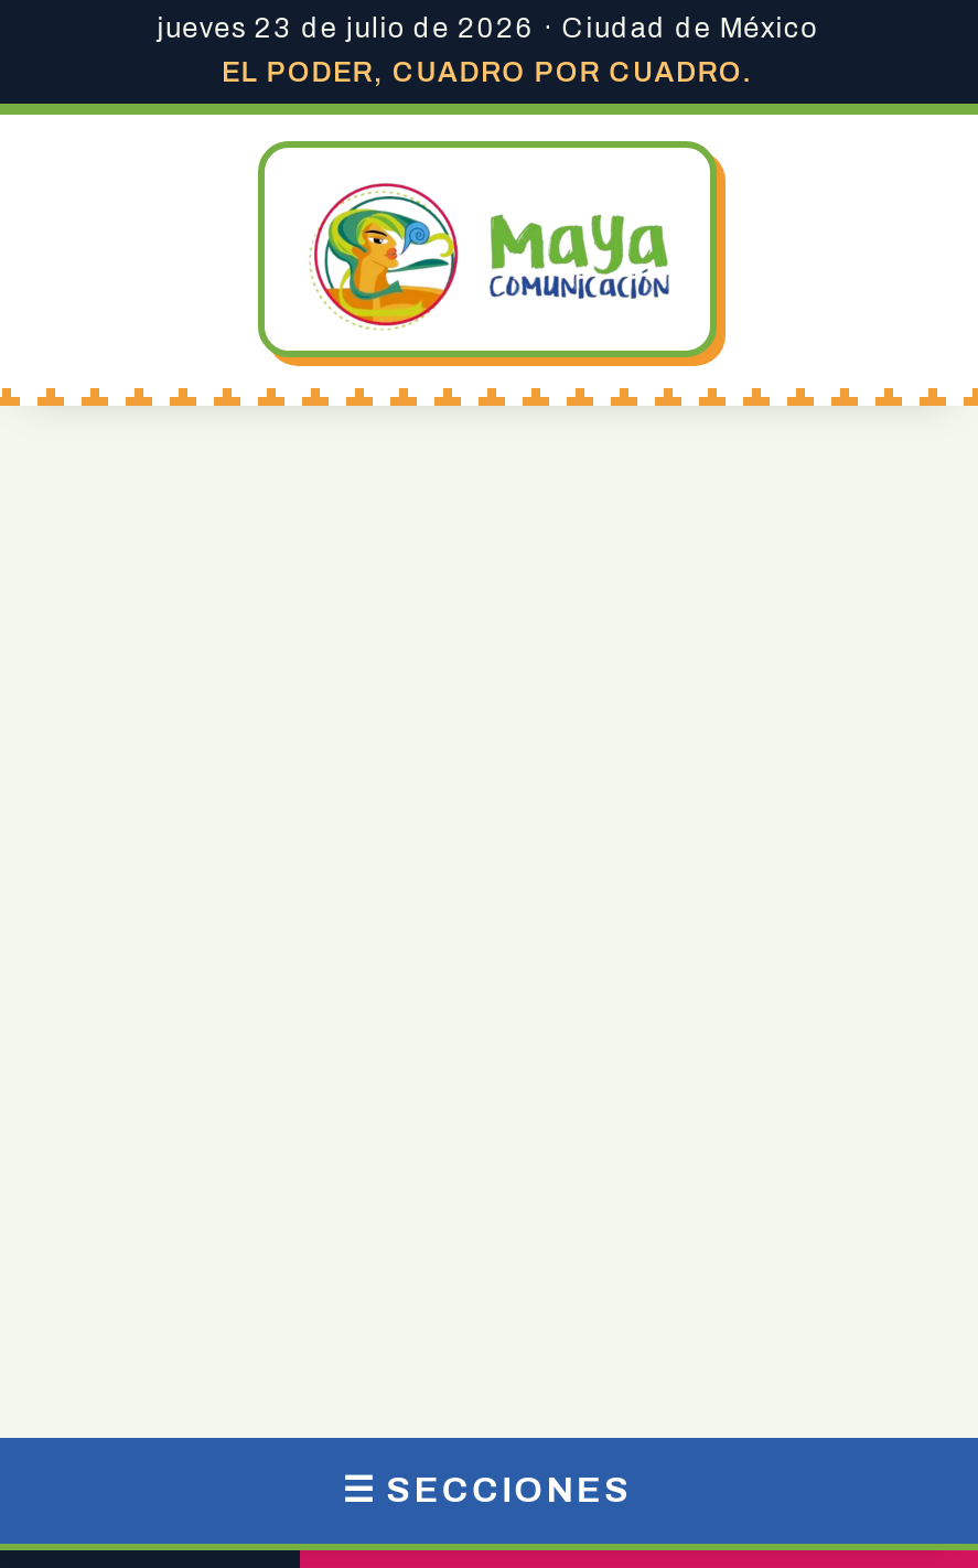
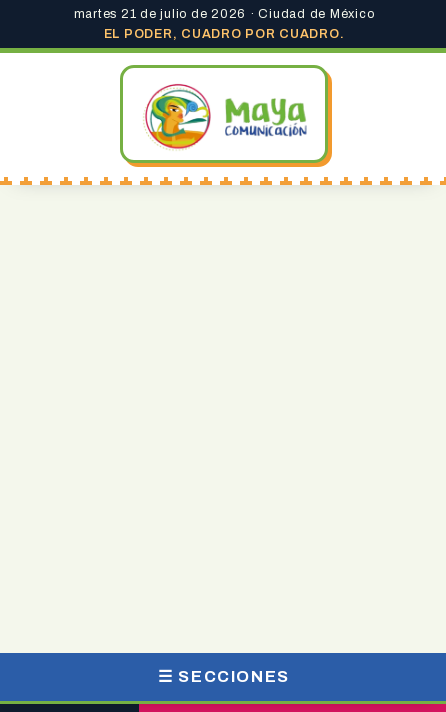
[157,13,818,44] jueves 23 de julio de 2026 · Ciudad de México -> [74,7,374,21] martes 21 de julio de 2026 · Ciudad de México

